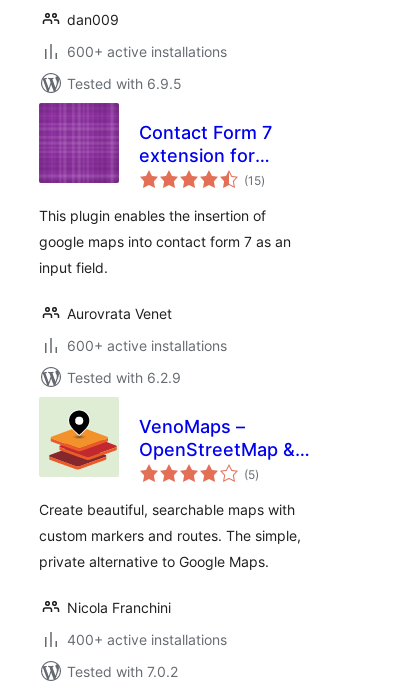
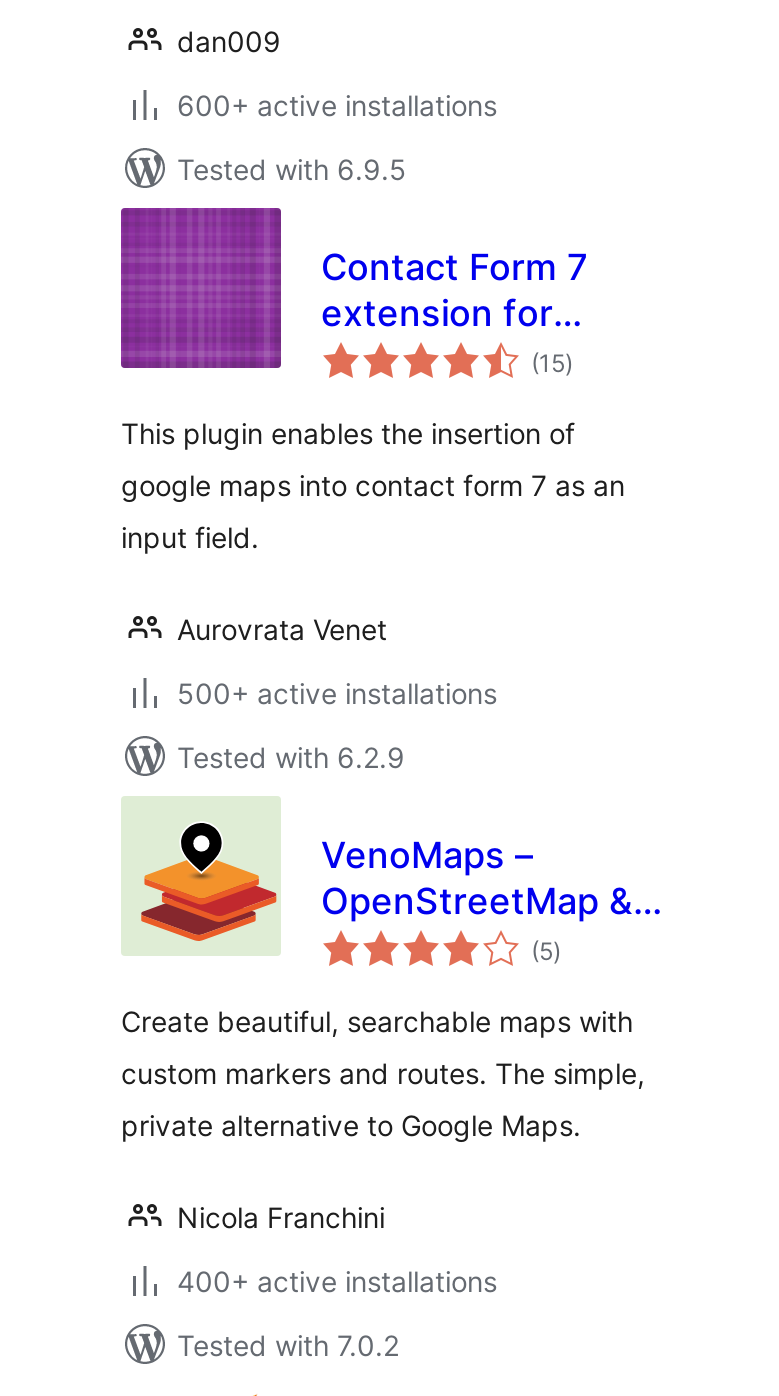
[67,337,227,354] 600+ active installations -> [177,676,497,710] 500+ active installations

